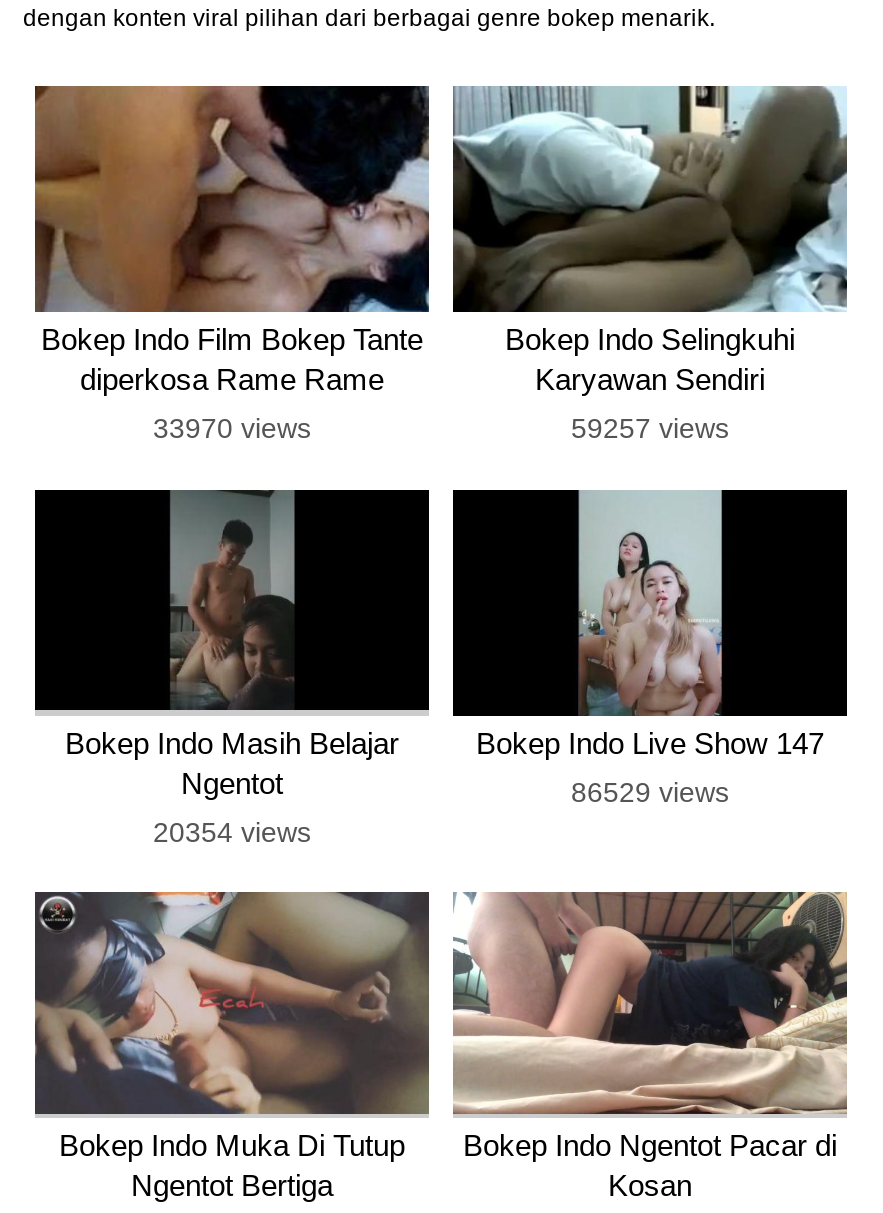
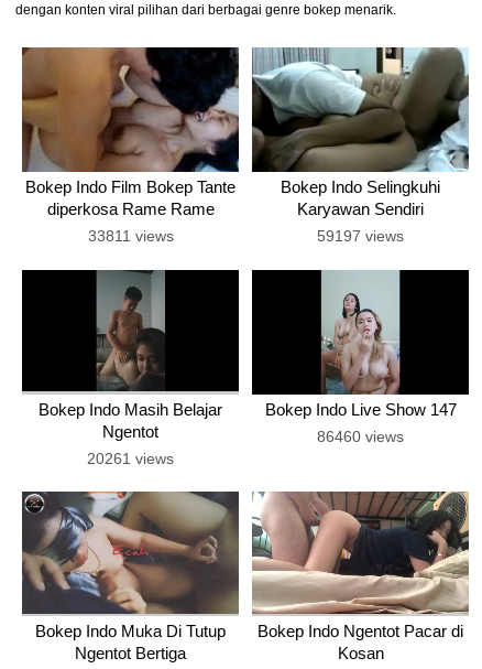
[153,412,311,444] 33970 views -> [87,227,173,245] 33811 views
[571,412,729,444] 59257 views -> [317,227,404,245] 59197 views
[571,775,729,807] 86529 views -> [317,427,404,445] 86460 views
[153,815,311,847] 20354 views -> [87,449,174,467] 20261 views

